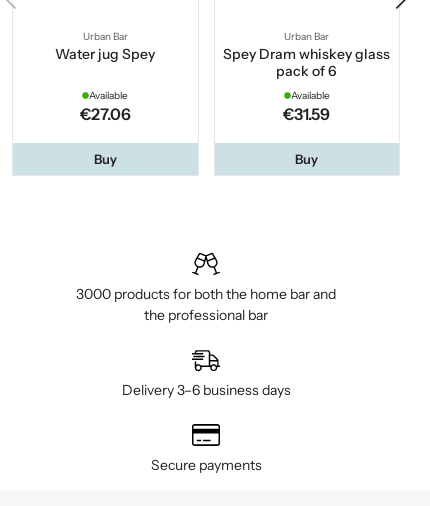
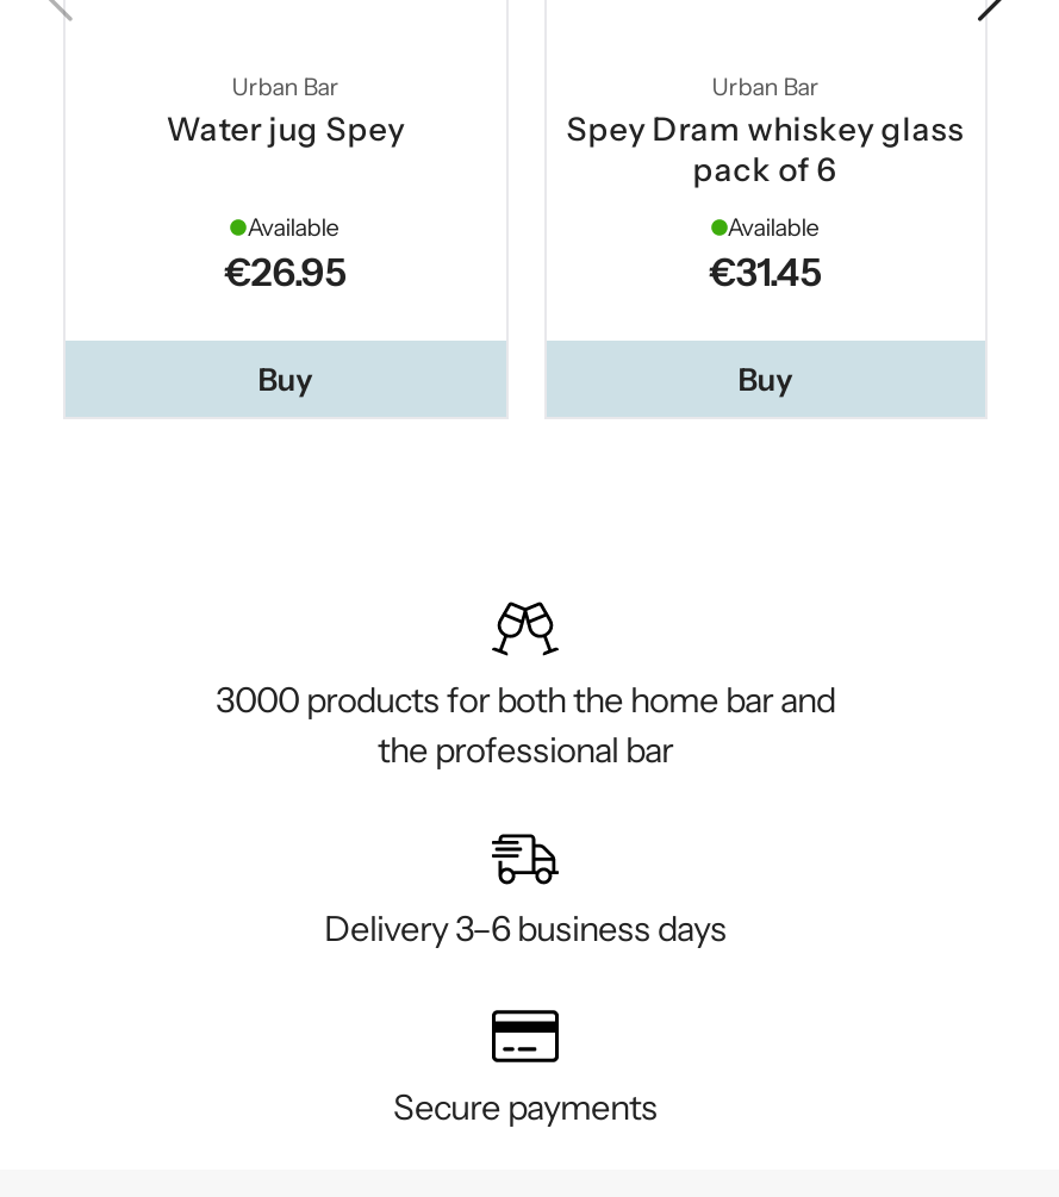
[80,105,131,124] €27.06 -> [225,249,346,294] €26.95
[283,105,330,124] €31.59 -> [709,249,821,294] €31.45

